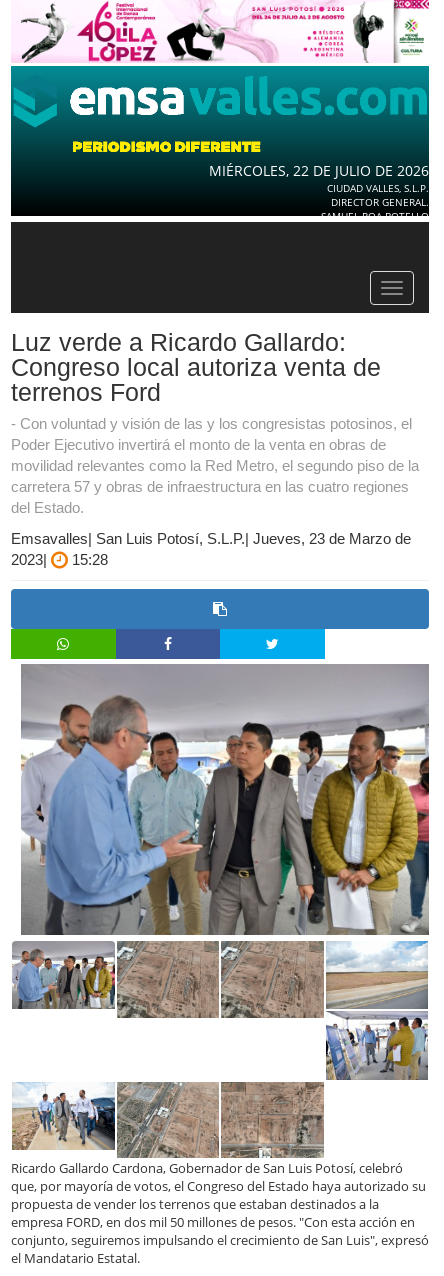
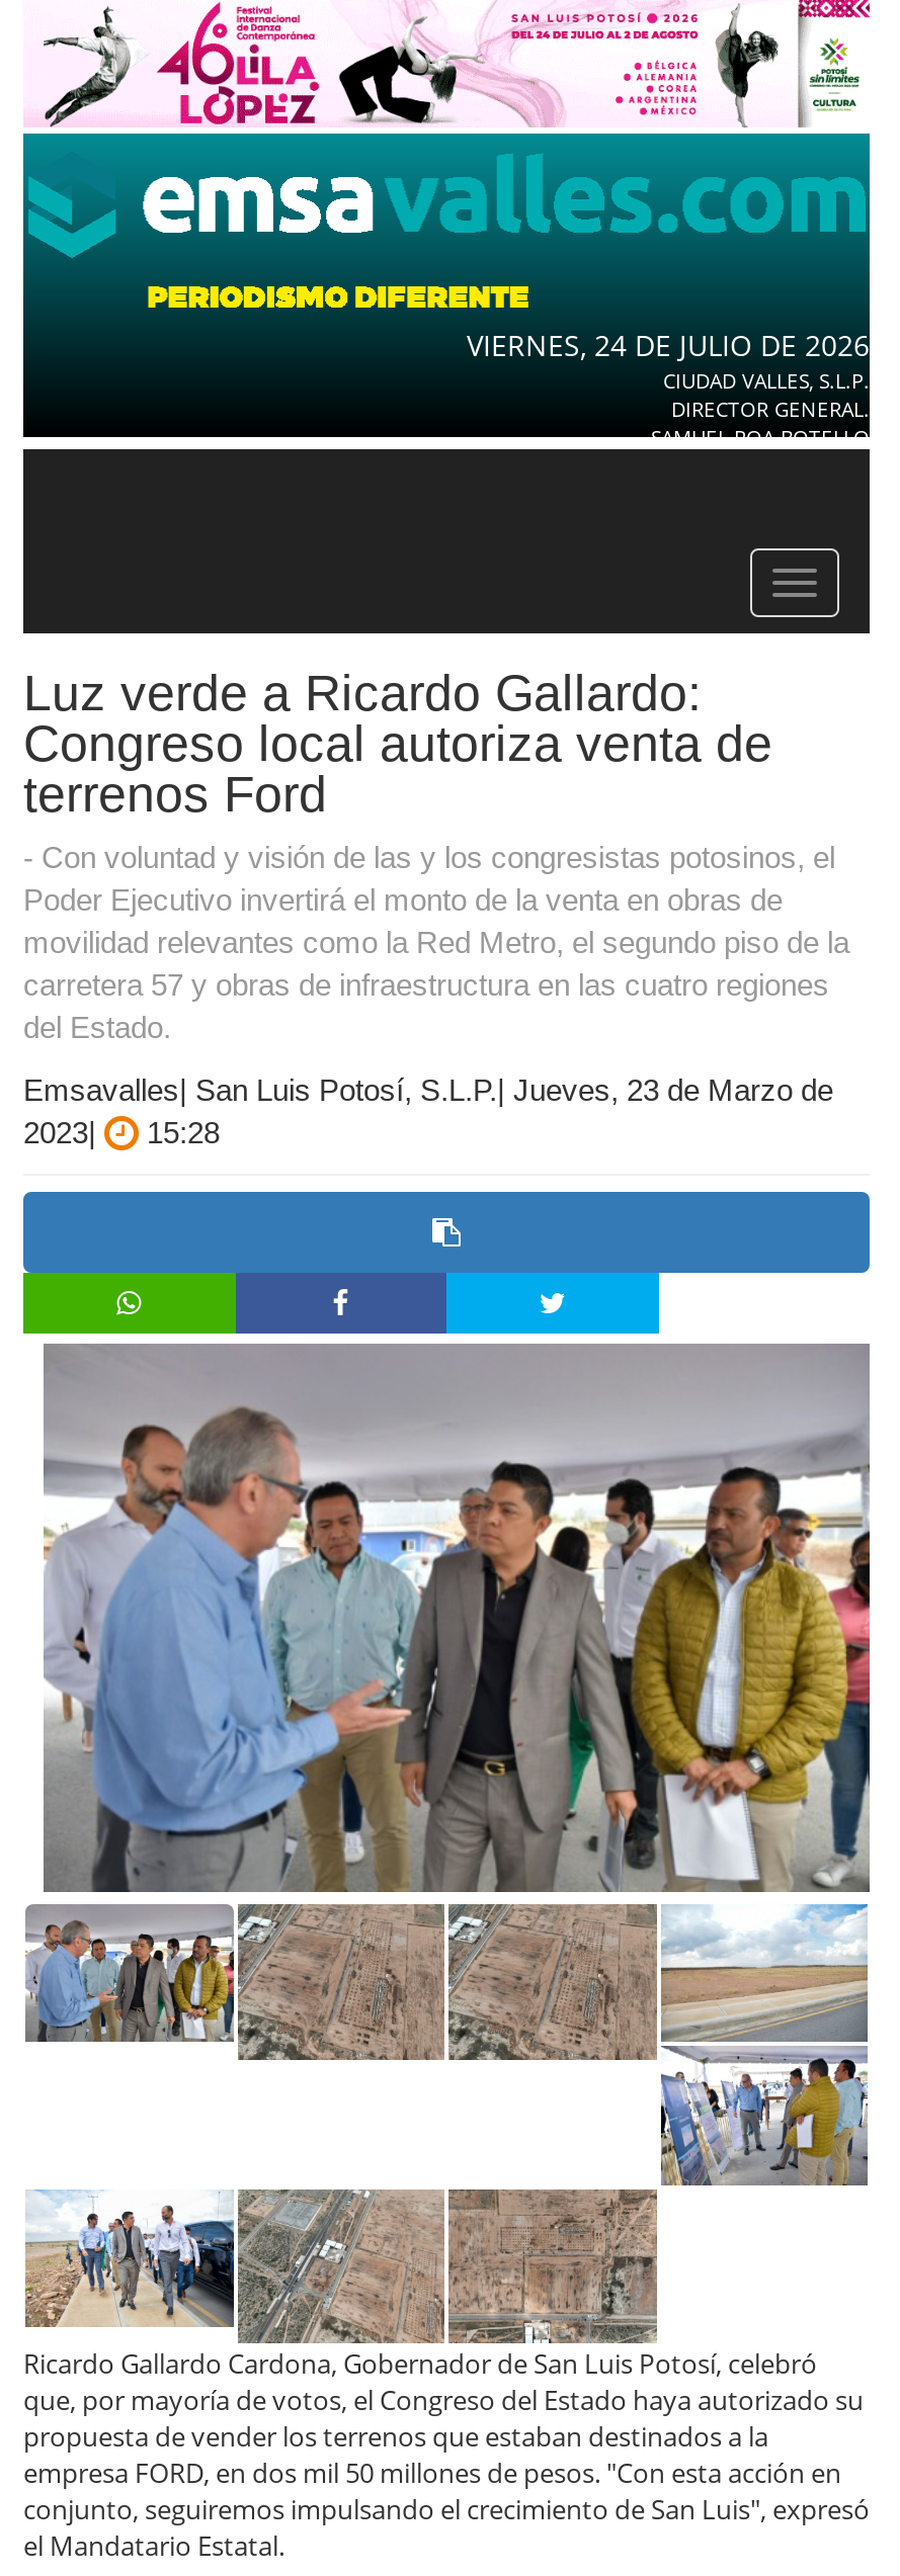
[209,161,429,180] MIÉRCOLES, 22 DE JULIO DE 2026 -> [467,325,870,364] VIERNES, 24 DE JULIO DE 2026

